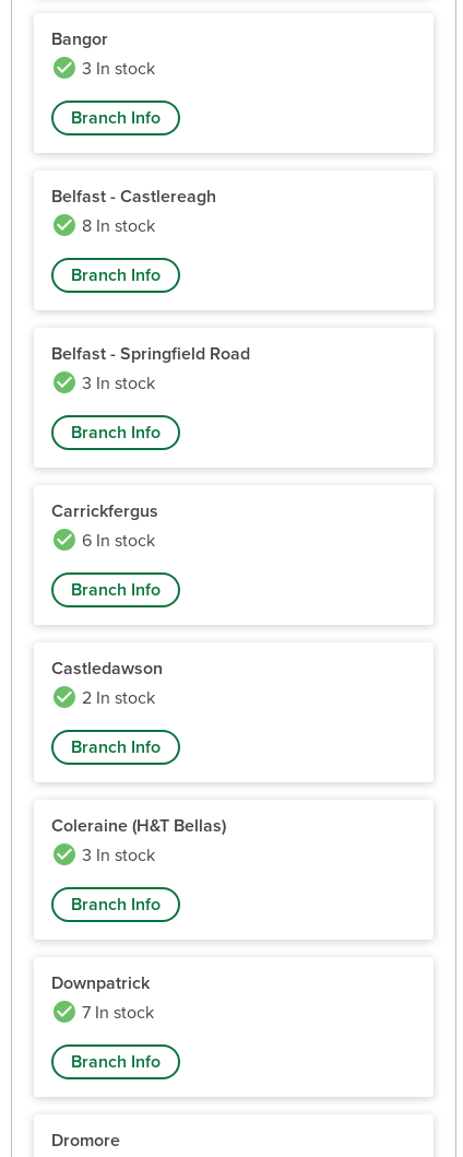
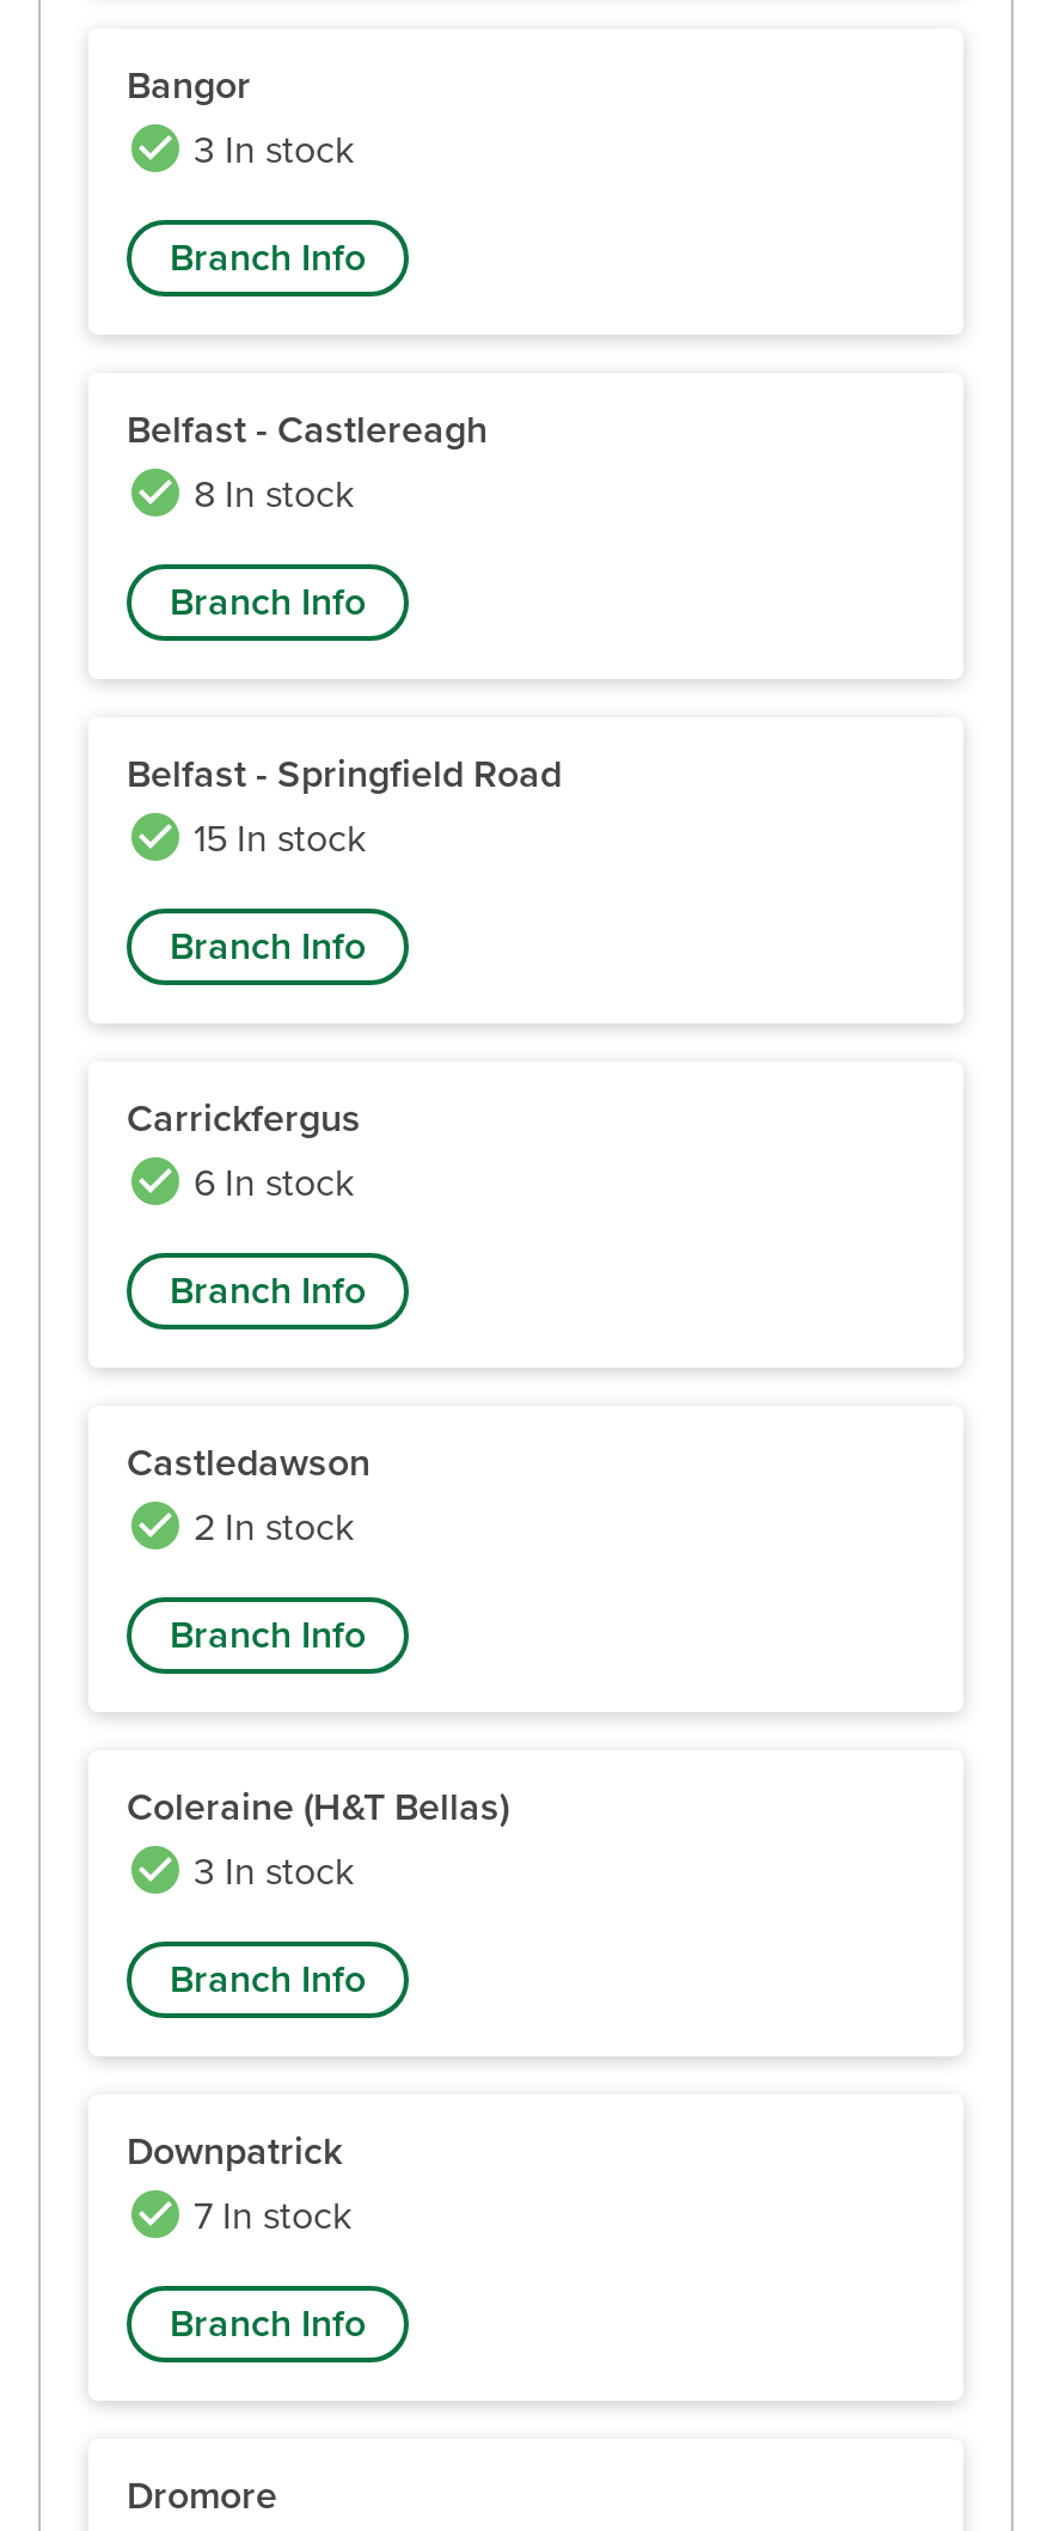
[82,372,155,394] 3 In stock -> [194,814,366,862] 15 In stock

